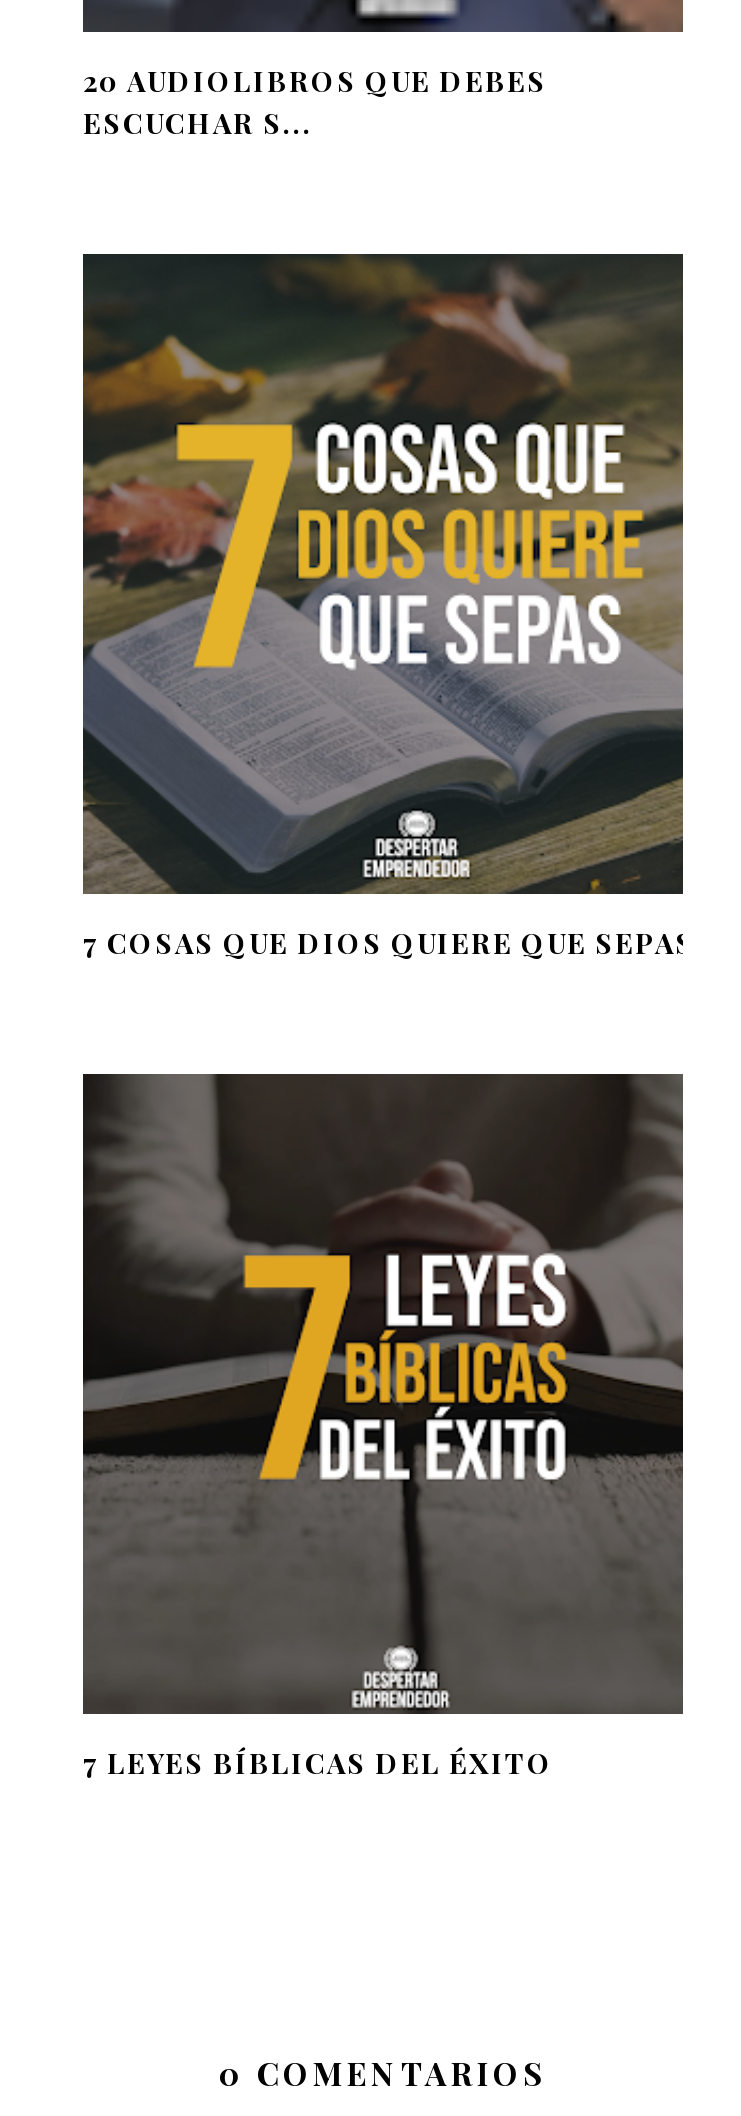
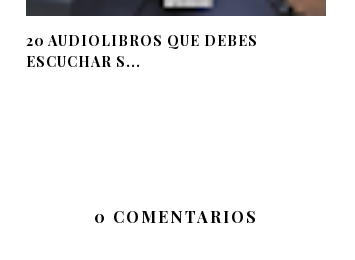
[83,252,695,962] [image] | 7 COSAS QUE DIOS QUIERE QUE SEPAS -> none
[81,1072,685,1782] [image] | 7 LEYES BÍBLICAS DEL ÉXITO -> none

